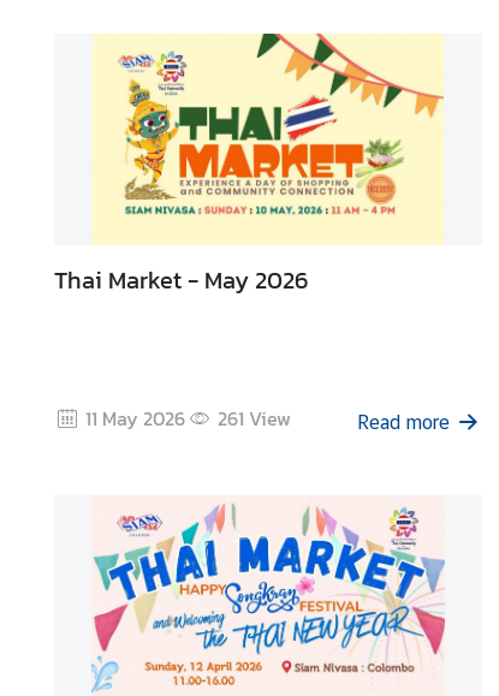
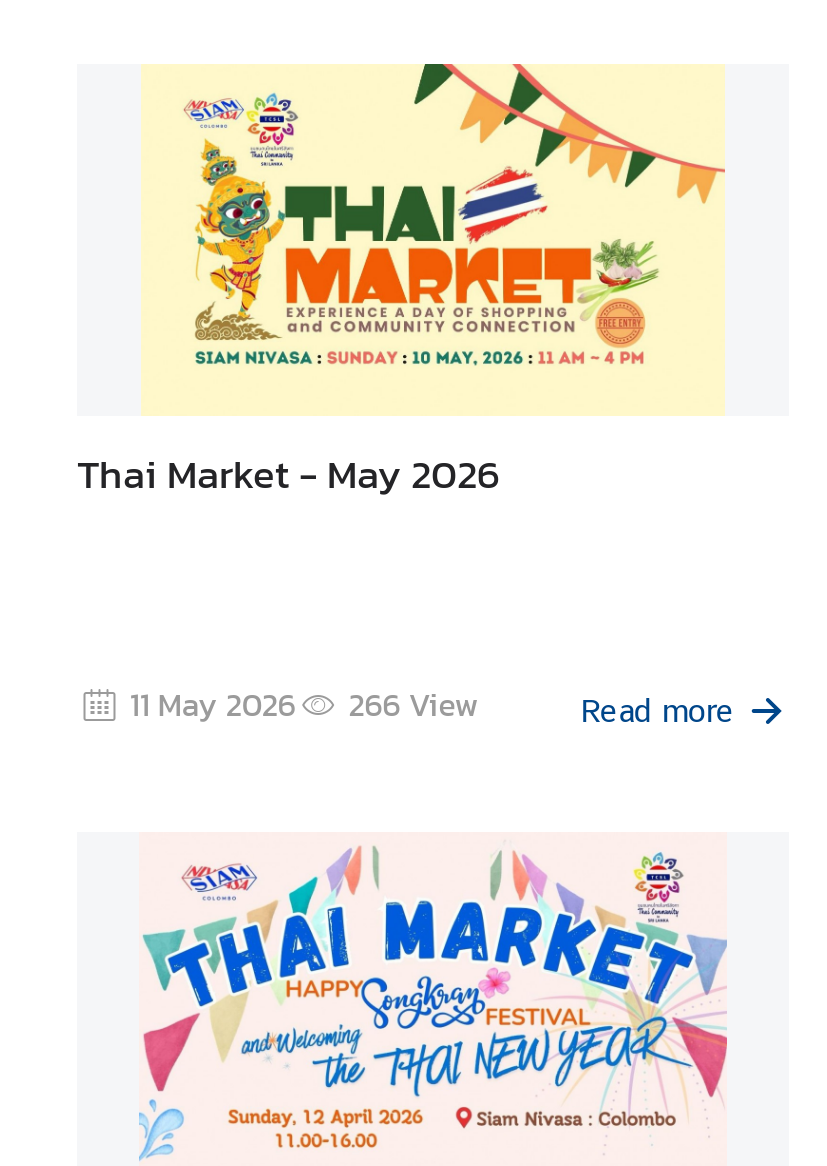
[217,403,291,432] 261 View -> [349,679,479,727] 266 View

